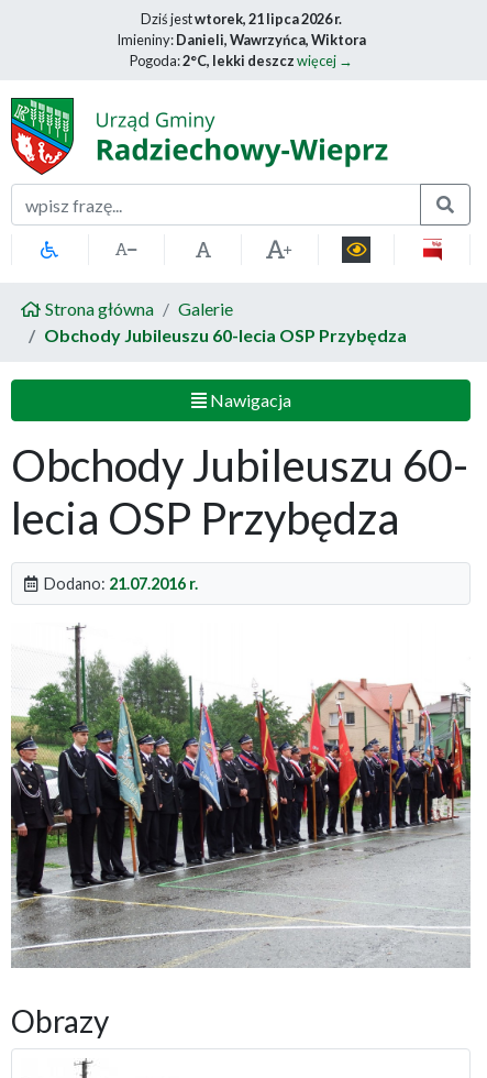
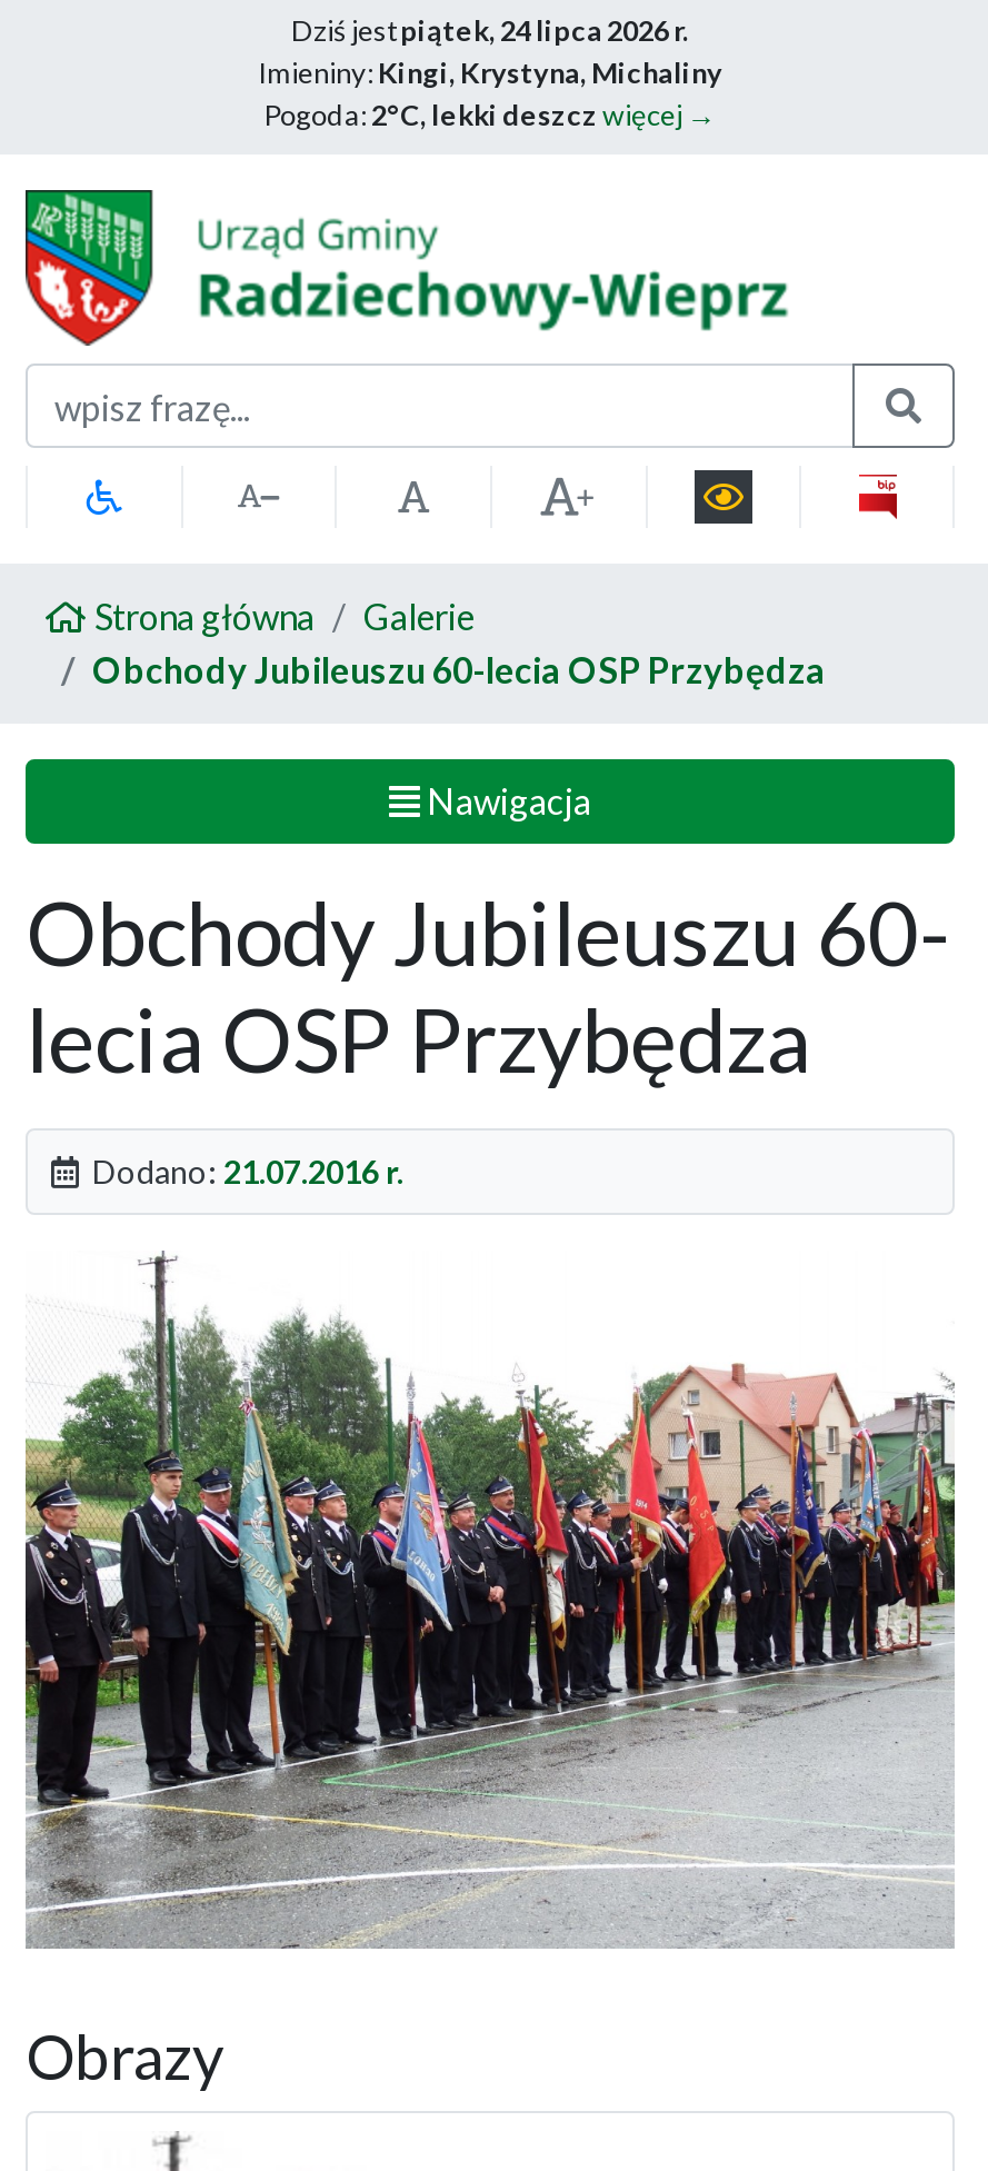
[140,10,341,28] Dziś jestwtorek, 21 lipca 2026 r. -> [291,12,689,48] Dziś jestpiątek, 24 lipca 2026 r.
[116,31,366,48] Imieniny: Danieli, Wawrzyńca, Wiktora -> [258,54,722,90] Imieniny: Kingi, Krystyna, Michaliny

